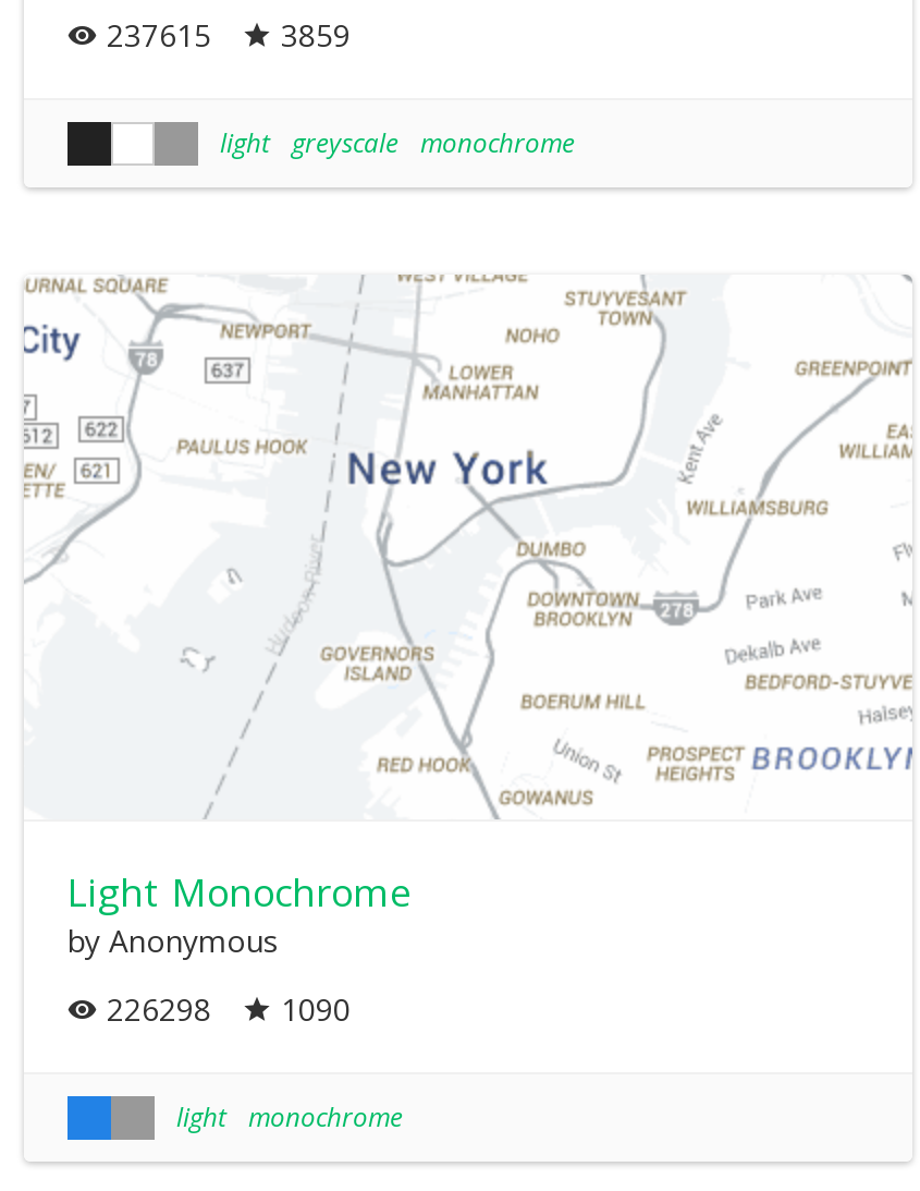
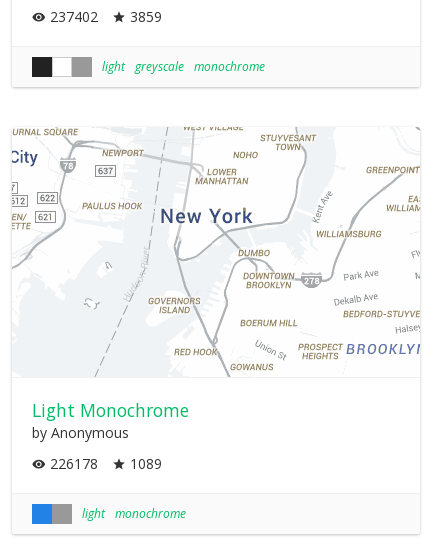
[107,13,351,54] 237615 3859 -> [50,7,162,26] 237402 3859
[107,988,211,1029] 226298 -> [50,454,98,473] 226178
[281,988,351,1029] 1090 -> [130,454,162,473] 1089

